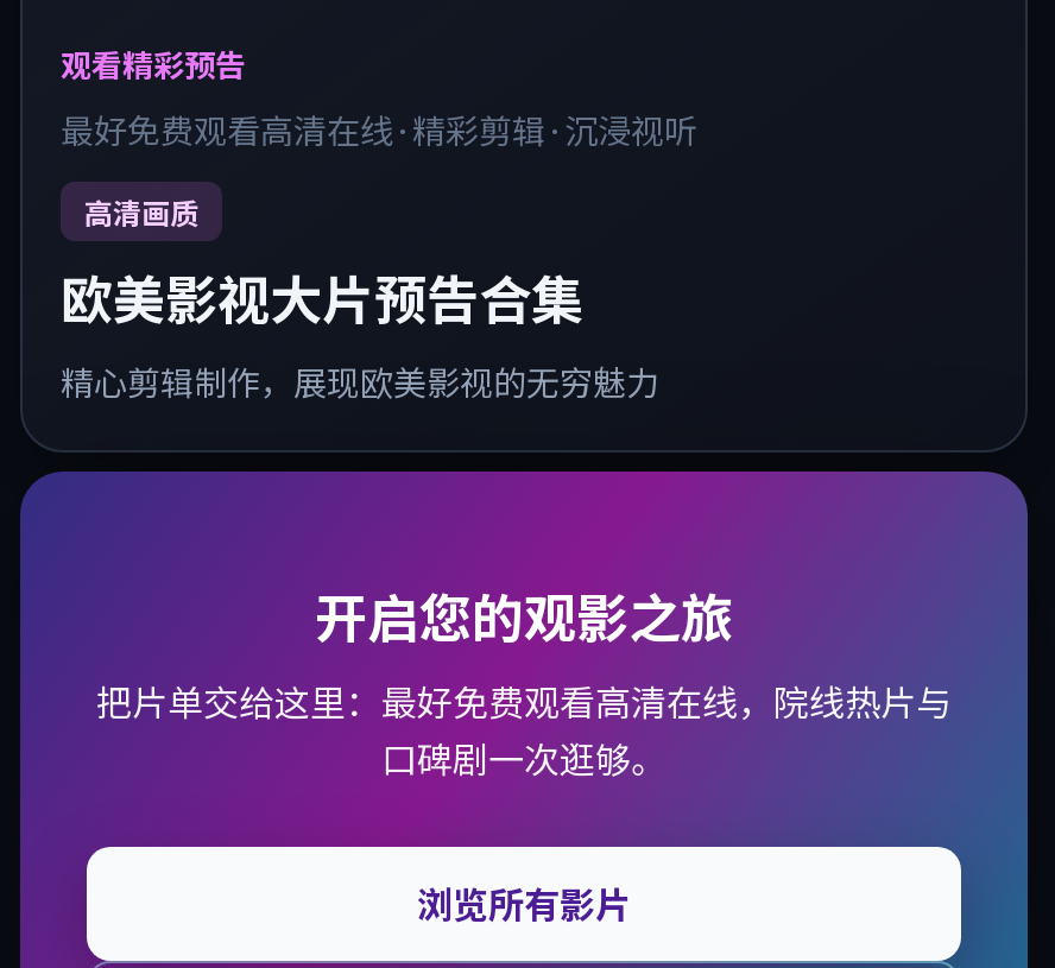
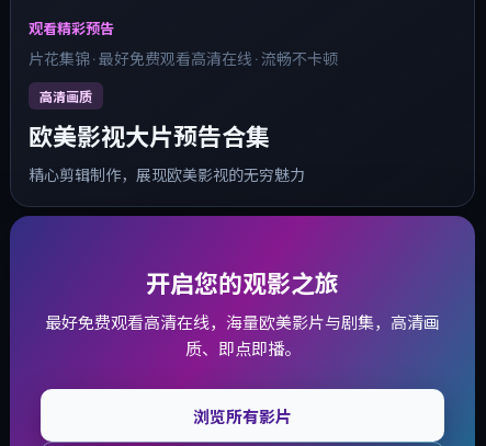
[61,109,697,152] 最好免费观看高清在线 · 精彩剪辑 · 沉浸视听 -> [29,50,338,69] 片花集锦 · 最好免费观看高清在线 · 流畅不卡顿
[96,679,952,781] 把片单交给这里：最好免费观看高清在线，院线热片与 | 口碑剧一次逛够。 -> [45,313,440,360] 最好免费观看高清在线，海量欧美影片与剧集，高清画 | 质、即点即播。

